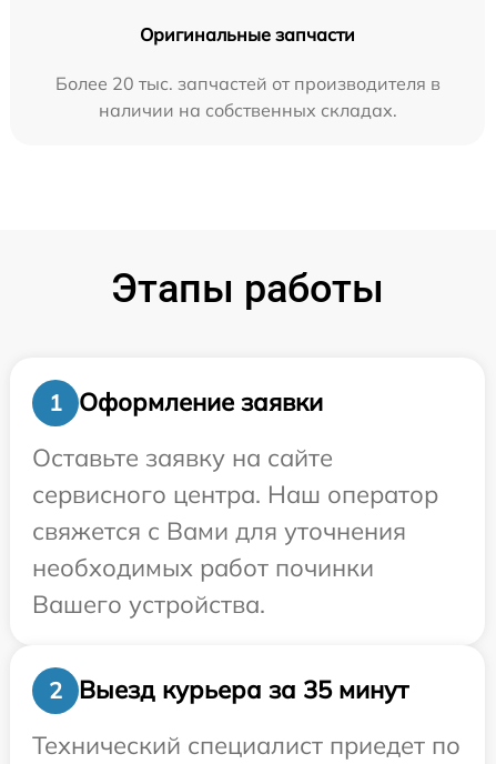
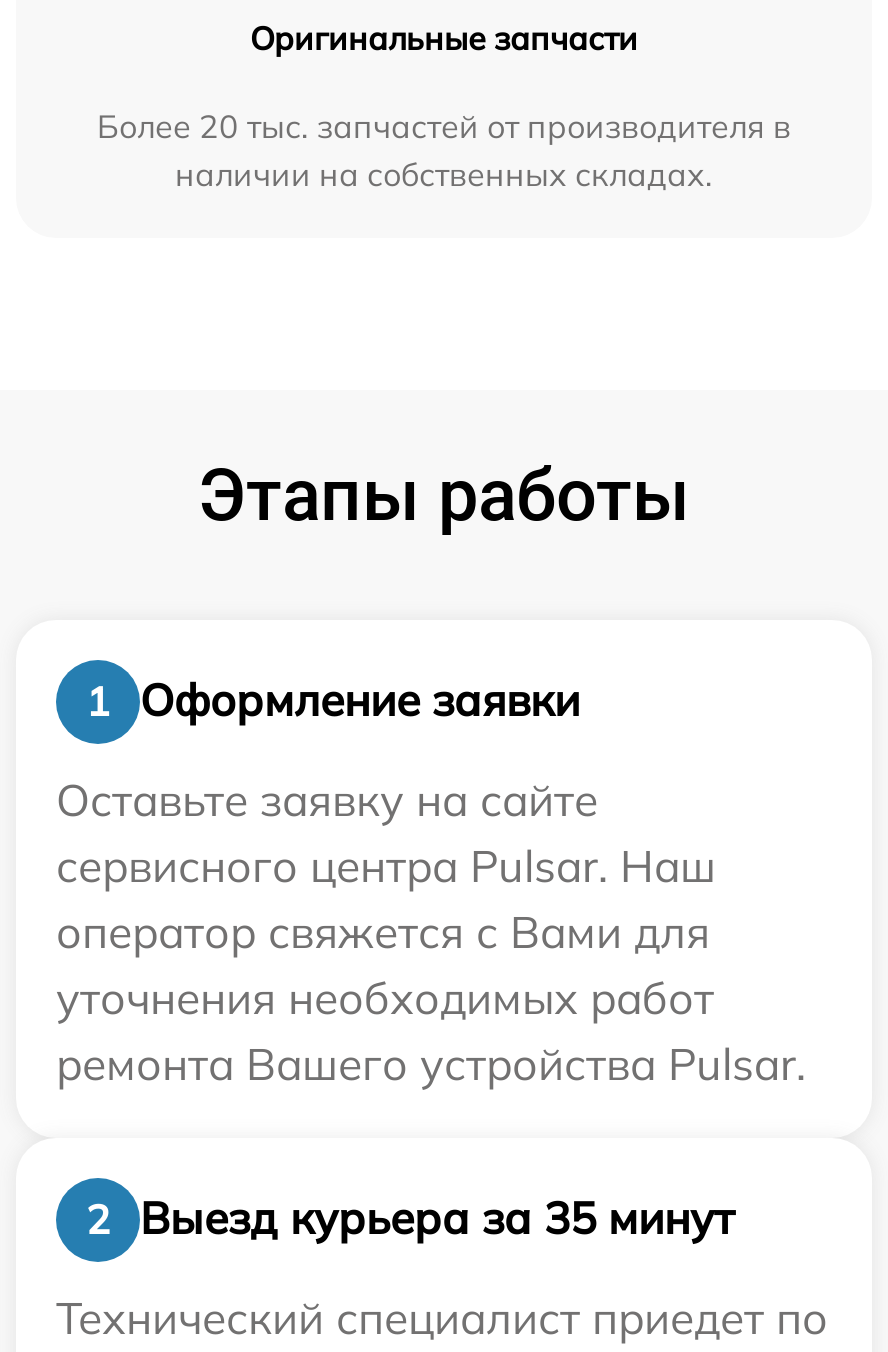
[32,478,438,620] сервисного центра. Наш оператор | свяжется с Вами для уточнения | необходимых работ починки | Вашего устройства. -> [56,838,806,1092] сервисного центра Pulsar. Наш | оператор свяжется с Вами для | уточнения необходимых работ | ремонта Вашего устройства Pulsar.

